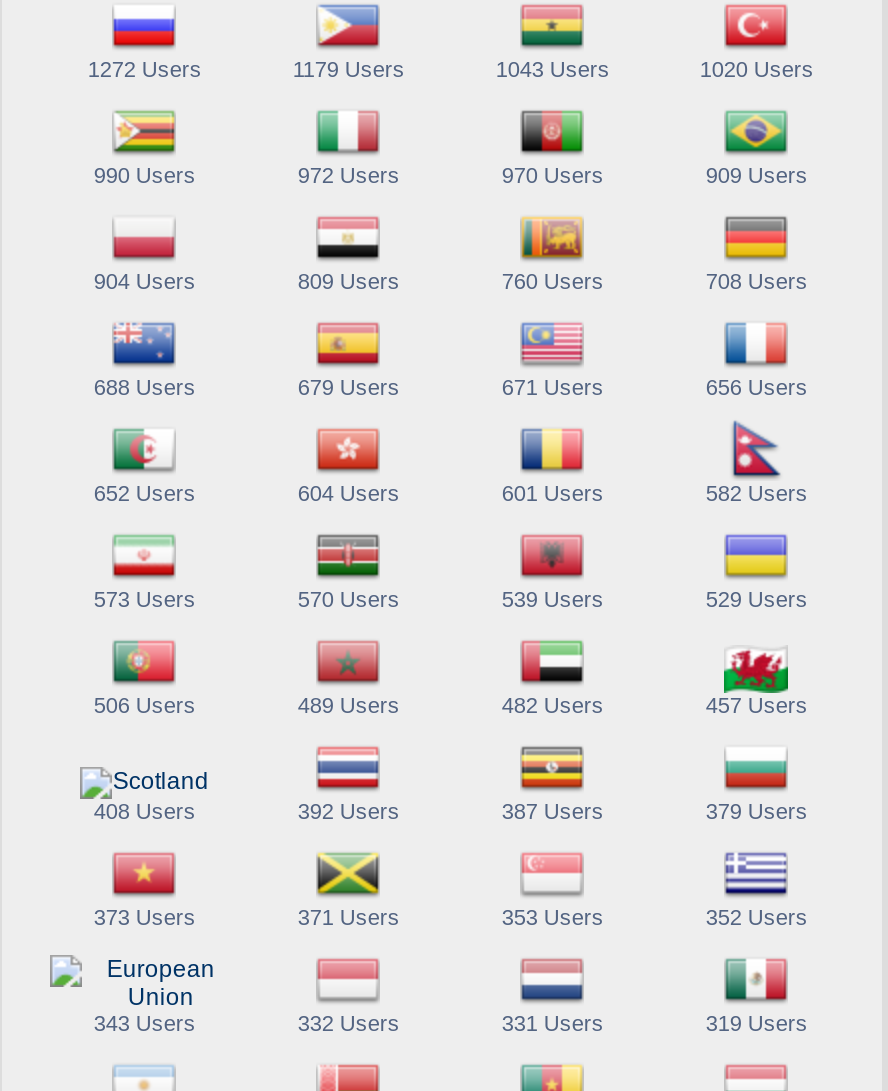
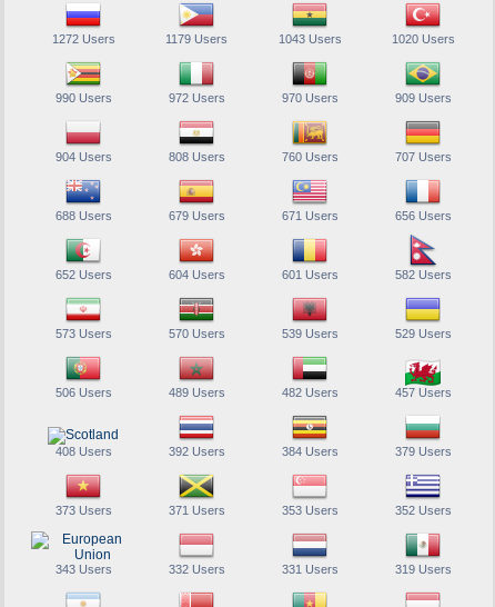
[298,269,400,293] 809 Users -> [169,150,225,163] 808 Users
[706,269,808,293] 708 Users -> [395,150,452,163] 707 Users
[502,799,604,823] 387 Users -> [282,445,338,458] 384 Users

